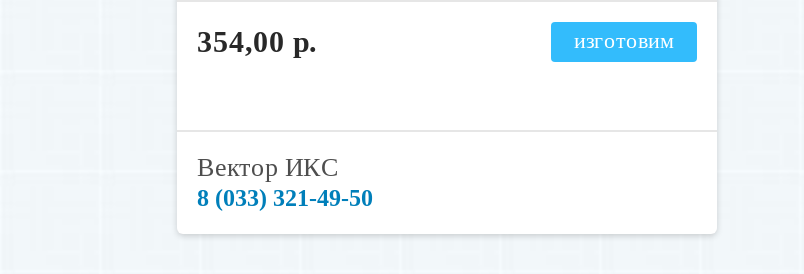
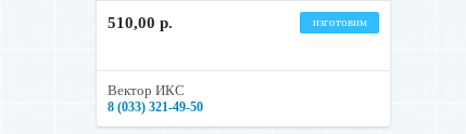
[197,27,317,59] 354,00 р. -> [108,14,173,32] 510,00 р.

